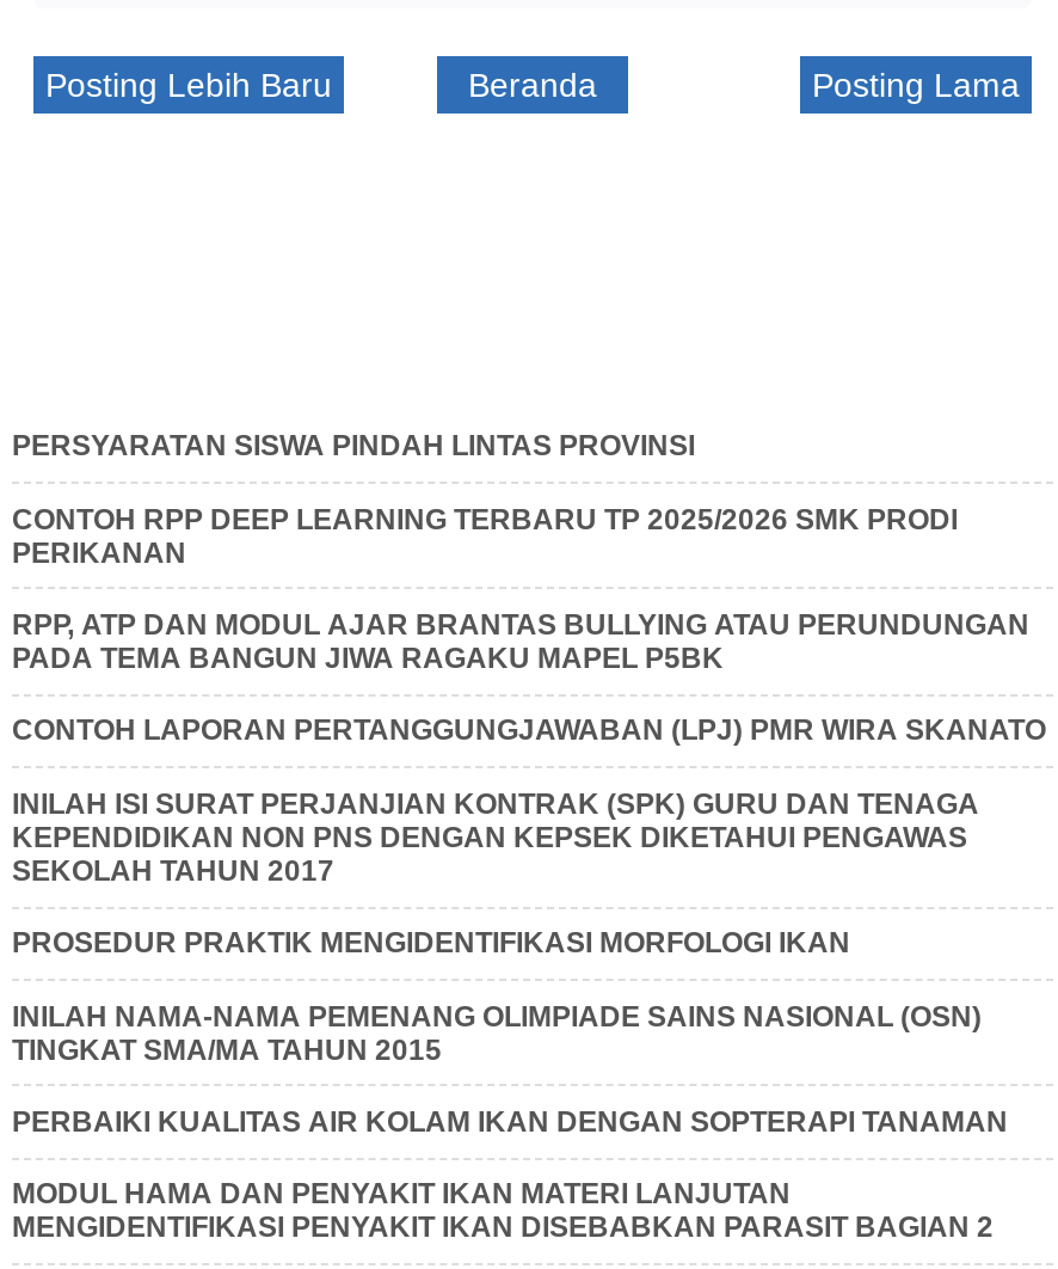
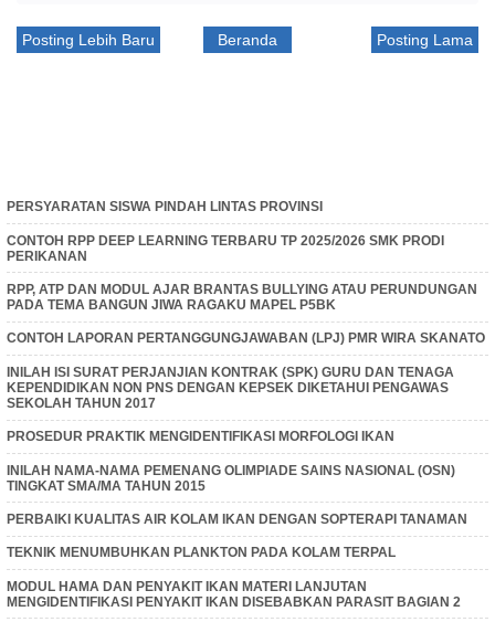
none -> [7,545,396,560] TEKNIK MENUMBUHKAN PLANKTON PADA KOLAM TERPAL

